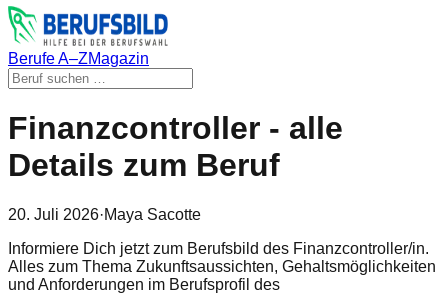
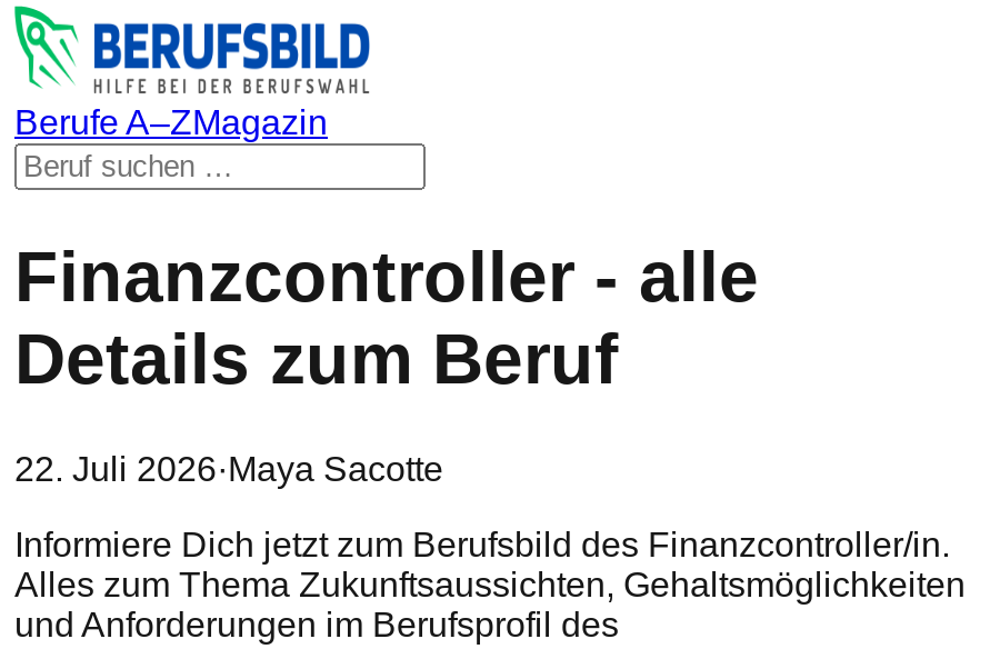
[8,206,201,223] 20. Juli 2026·Maya Sacotte -> [14,450,443,488] 22. Juli 2026·Maya Sacotte

